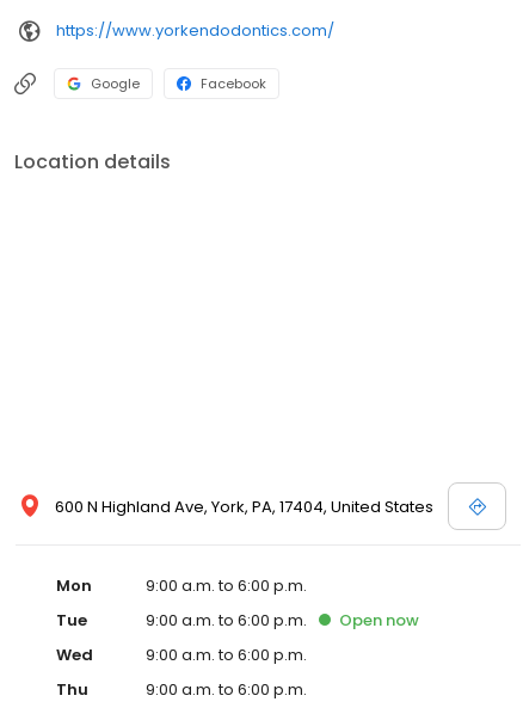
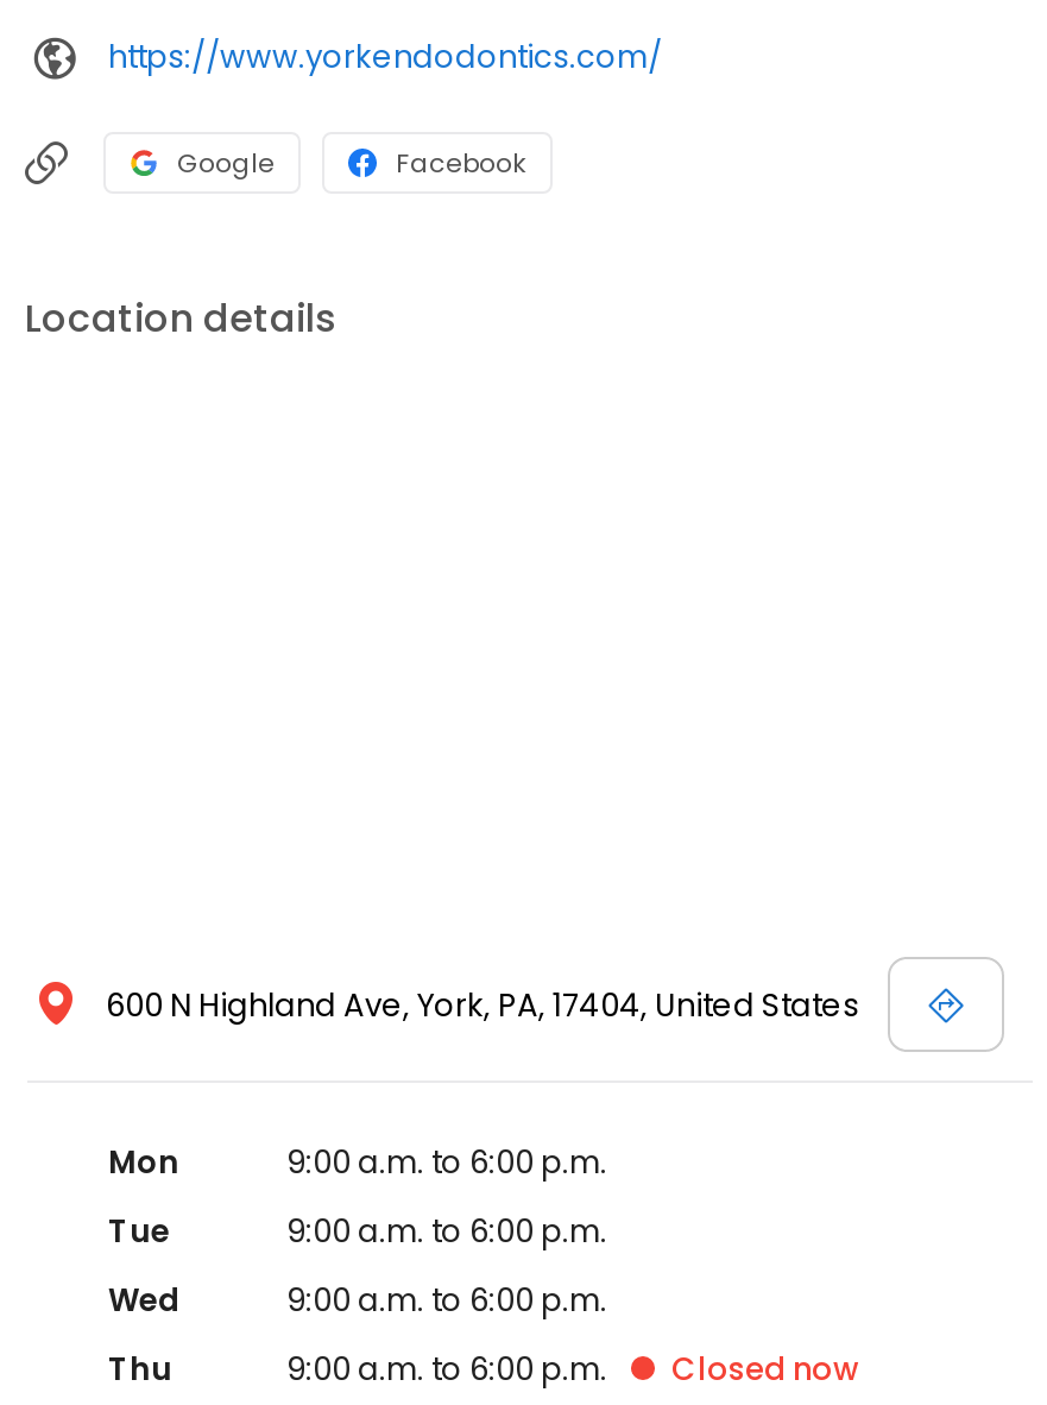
[339,609,419,631] Open now -> none
none -> [671,1347,859,1392] Closed now

